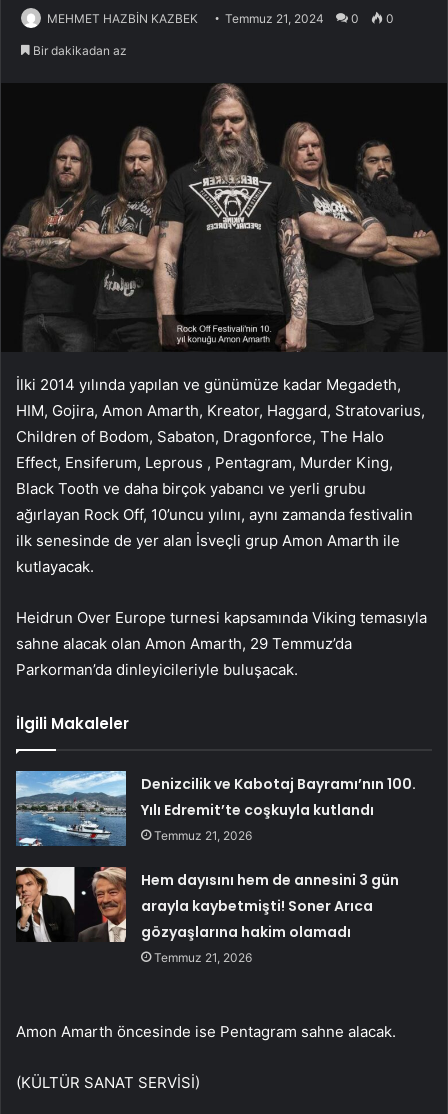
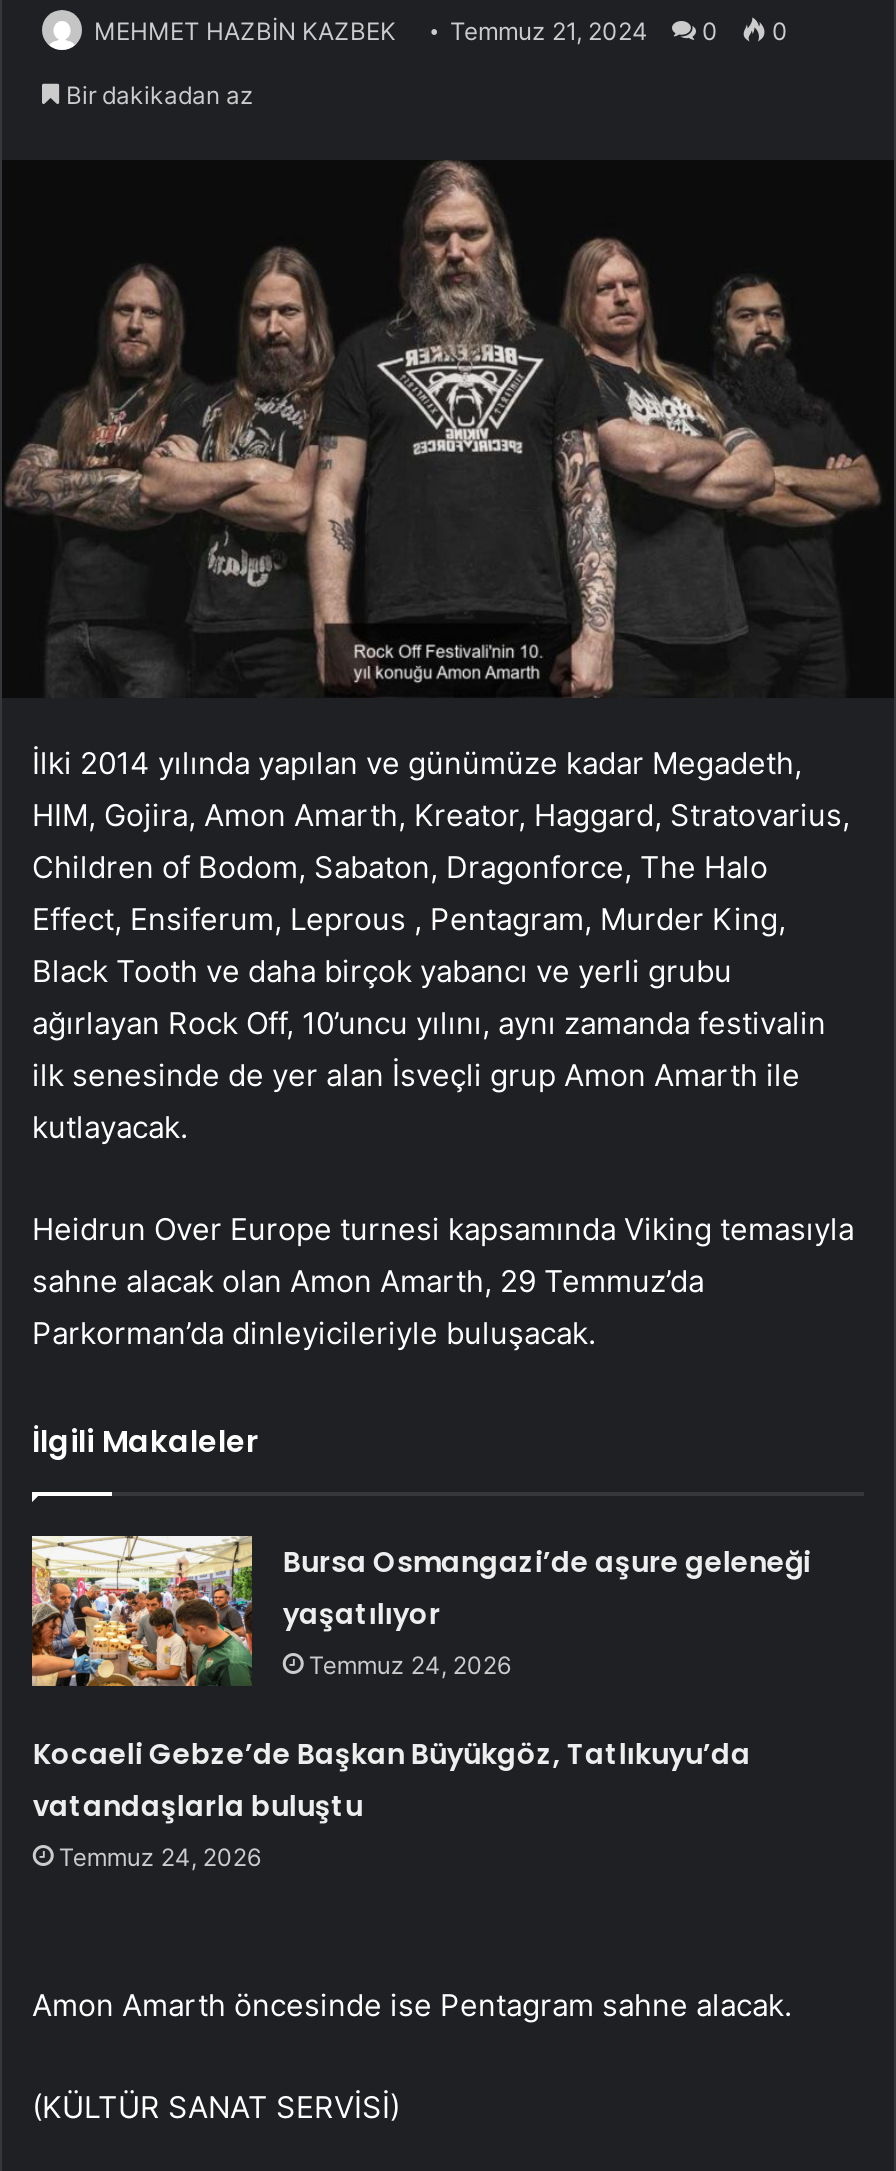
[15,770,416,847] [image] | Denizcilik ve Kabotaj Bayramı’nın 100. | Yılı Edremit’te coşkuyla kutlandı | Temmuz 21, 2026 -> [30,1534,811,1688] [image] | Bursa Osmangazi’de aşure geleneği | yaşatılıyor | Temmuz 24, 2026
[141,870,399,965] Hem dayısını hem de annesini 3 gün | arayla kaybetmişti! Soner Arıca | gözyaşlarına hakim olamadı | Temmuz 21, 2026 -> [33,1734,751,1872] Kocaeli Gebze’de Başkan Büyükgöz, Tatlıkuyu’da | vatandaşlarla buluştu | Temmuz 24, 2026

